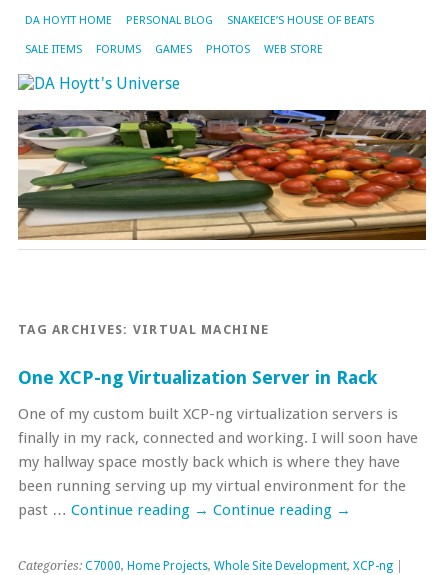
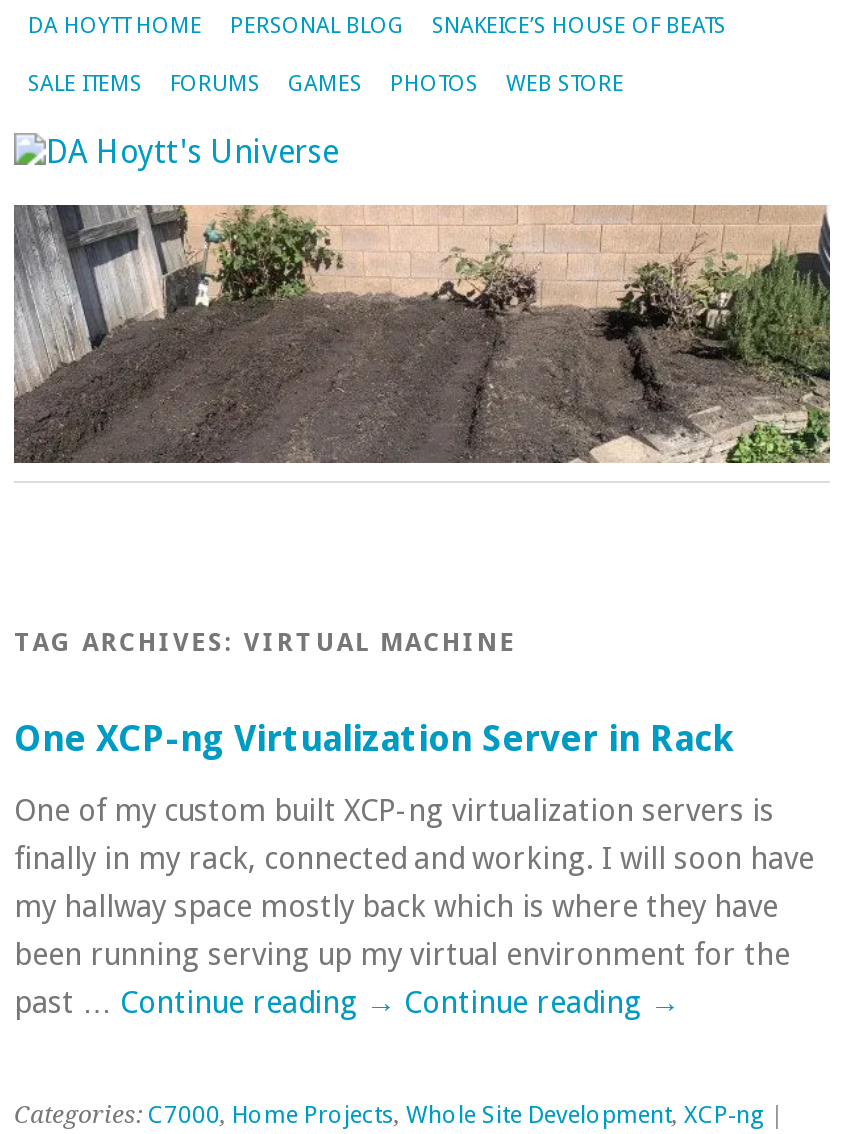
[17,109,427,241] [image] -> [12,203,832,465] [image]

